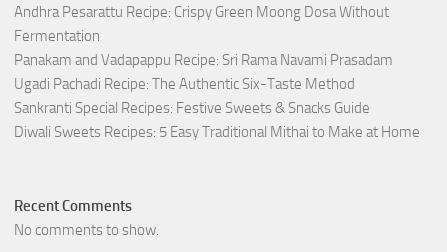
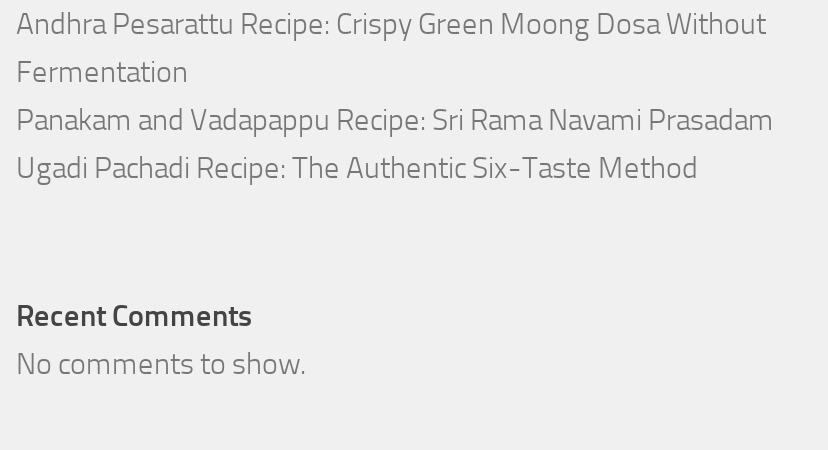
[14,99,420,141] Sankranti Special Recipes: Festive Sweets & Snacks Guide | Diwali Sweets Recipes: 5 Easy Traditional Mithai to Make at Home -> none

